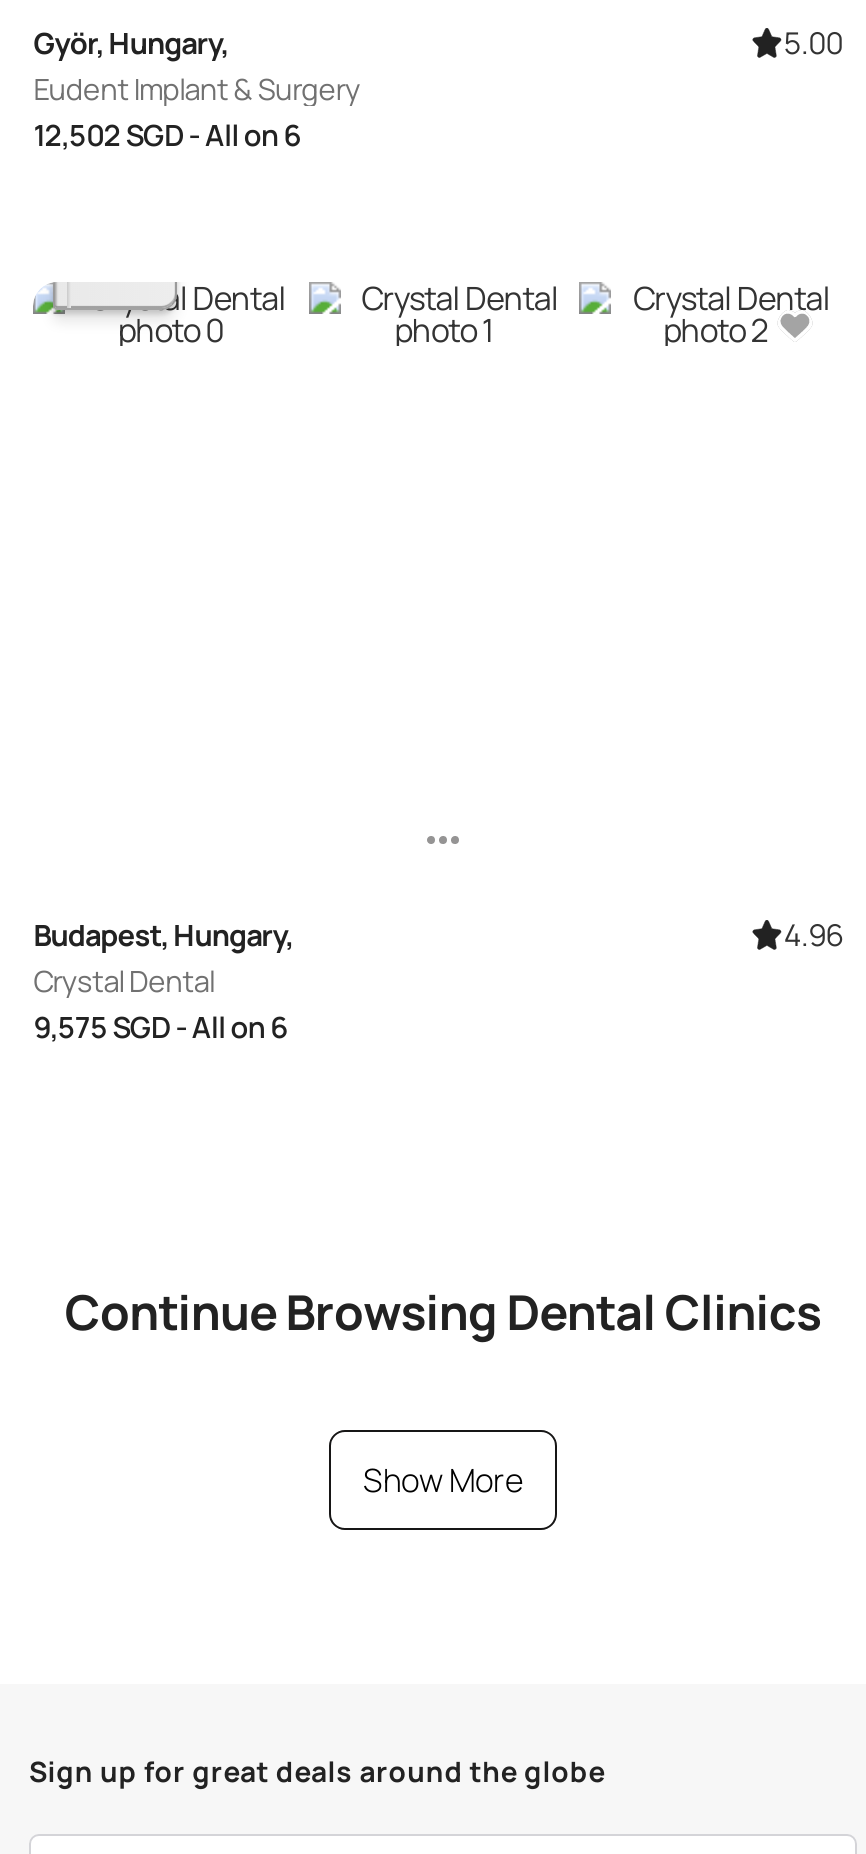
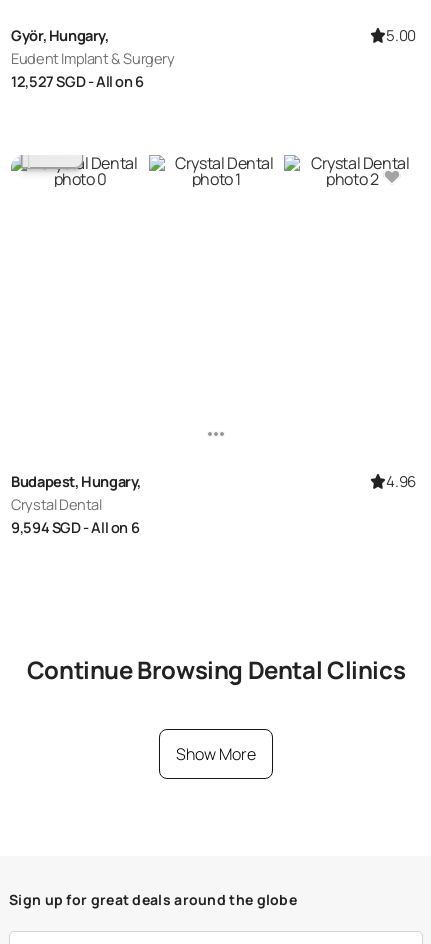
[33,114,301,154] 12,502 SGD - All on 6 -> [11,71,144,91] 12,527 SGD - All on 6
[33,1006,287,1046] 9,575 SGD - All on 6 -> [11,517,139,537] 9,594 SGD - All on 6

